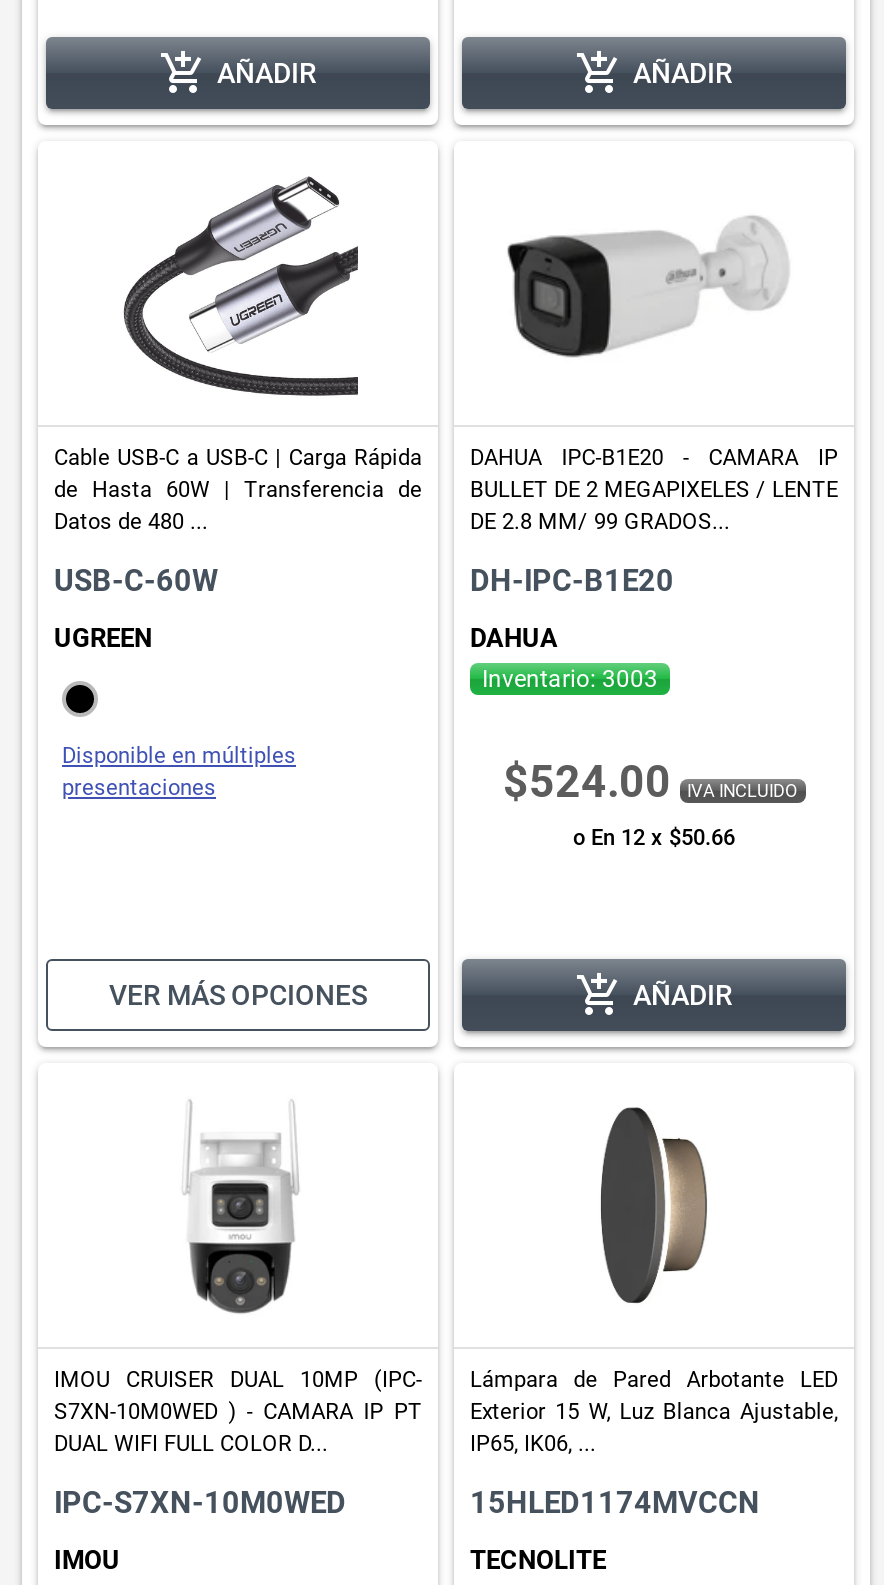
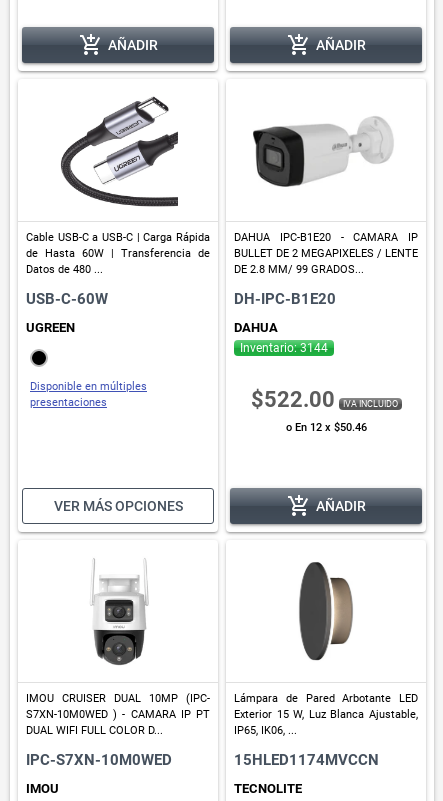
[482,665,658,693] Inventario: 3003 -> [240,341,328,355] Inventario: 3144
[503,757,797,807] $524.00 IVA INCLUIDO -> [250,387,397,412] $522.00 IVA INCLUIDO
[573,825,735,851] o En 12 x $50.66 -> [285,421,366,434] o En 12 x $50.46

